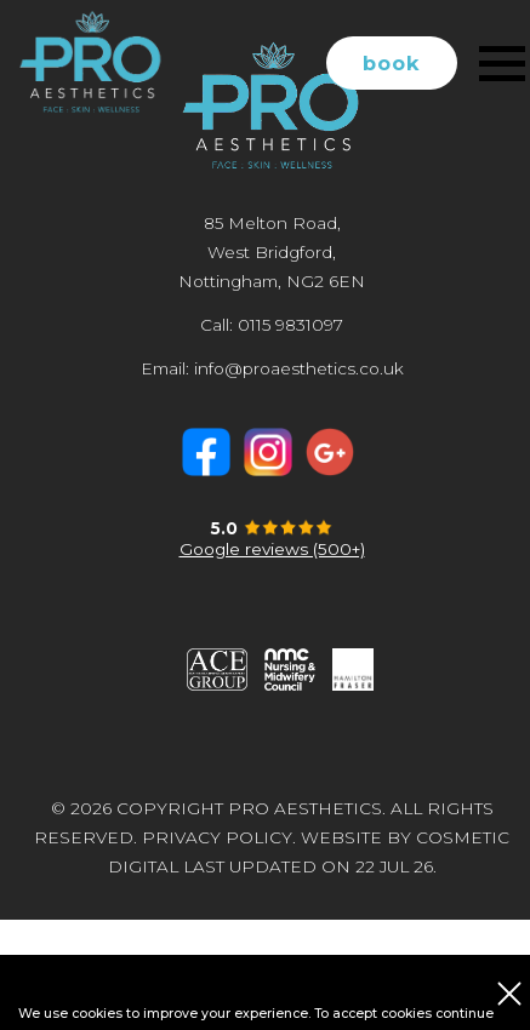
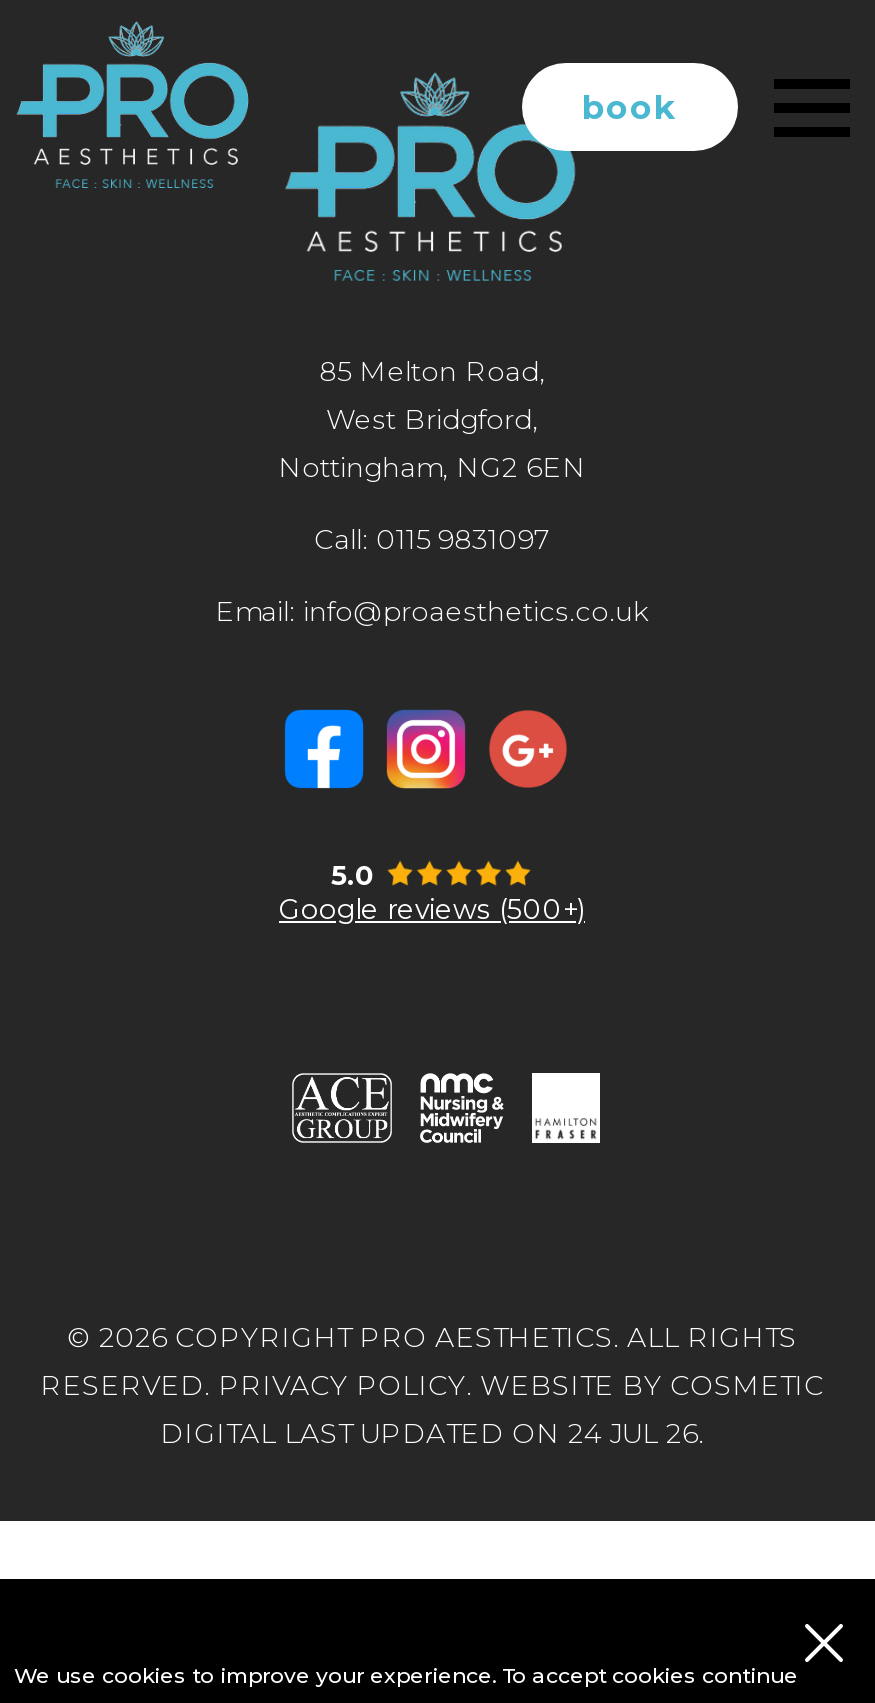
[107,856,436,875] DIGITAL LAST UPDATED ON 22 JUL 26. -> [160,1416,704,1448] DIGITAL LAST UPDATED ON 24 JUL 26.

